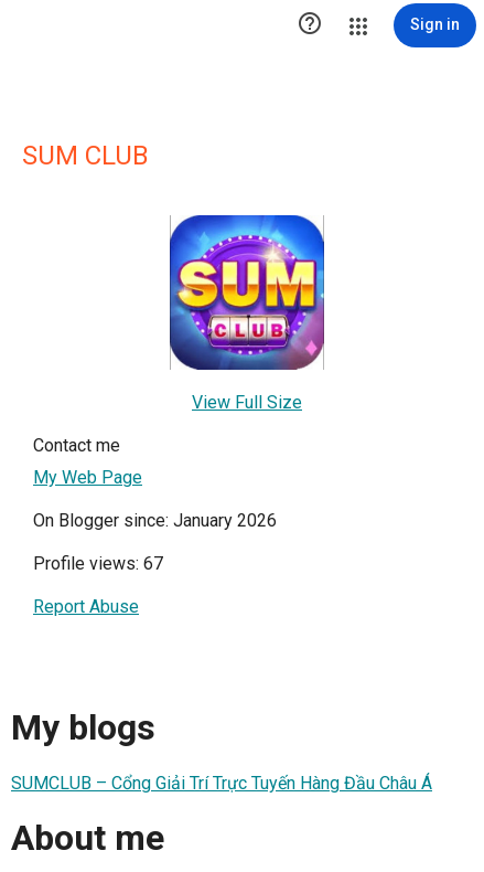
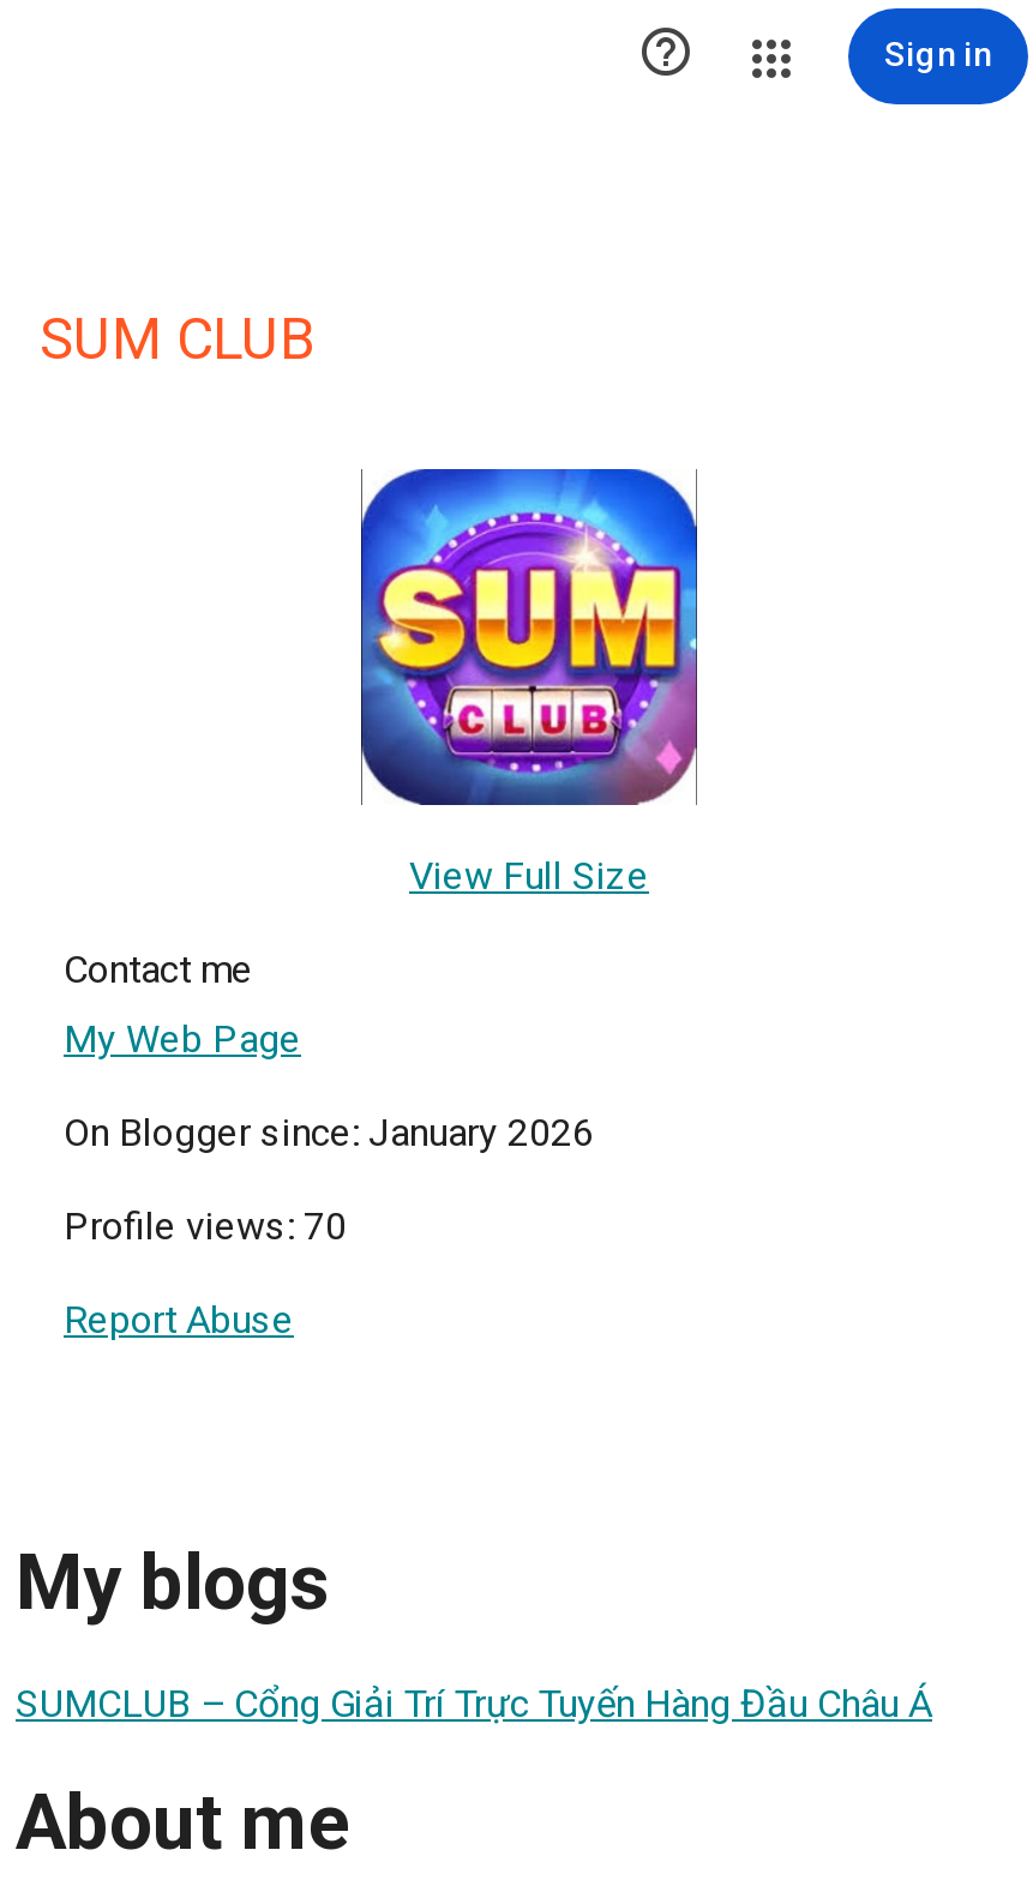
[33,553,163,574] Profile views: 67 -> [64,1203,347,1249] Profile views: 70

